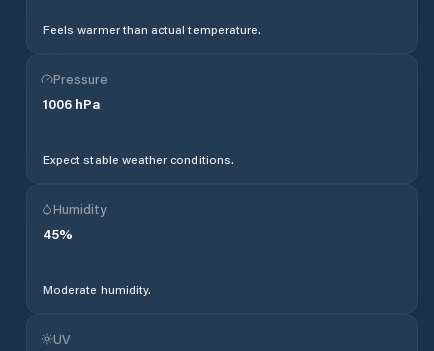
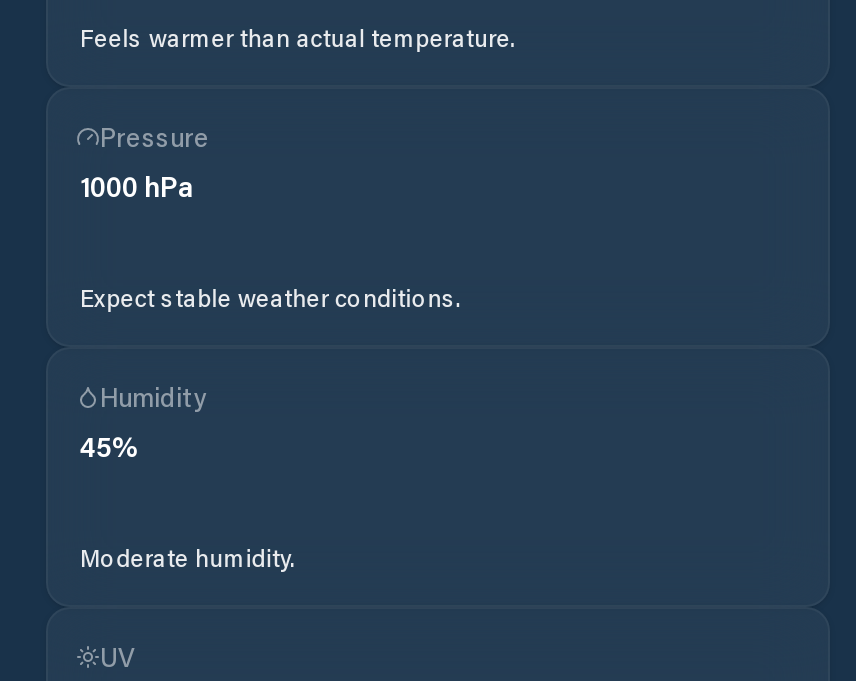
[43,94,100,113] 1006 hPa -> [80,167,194,205] 1000 hPa

